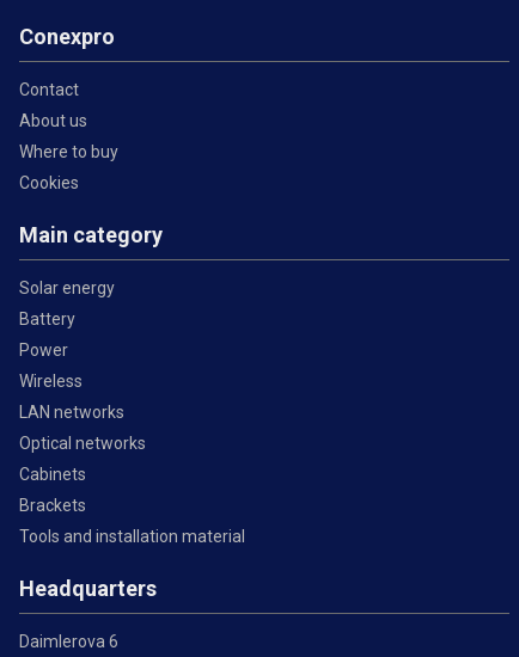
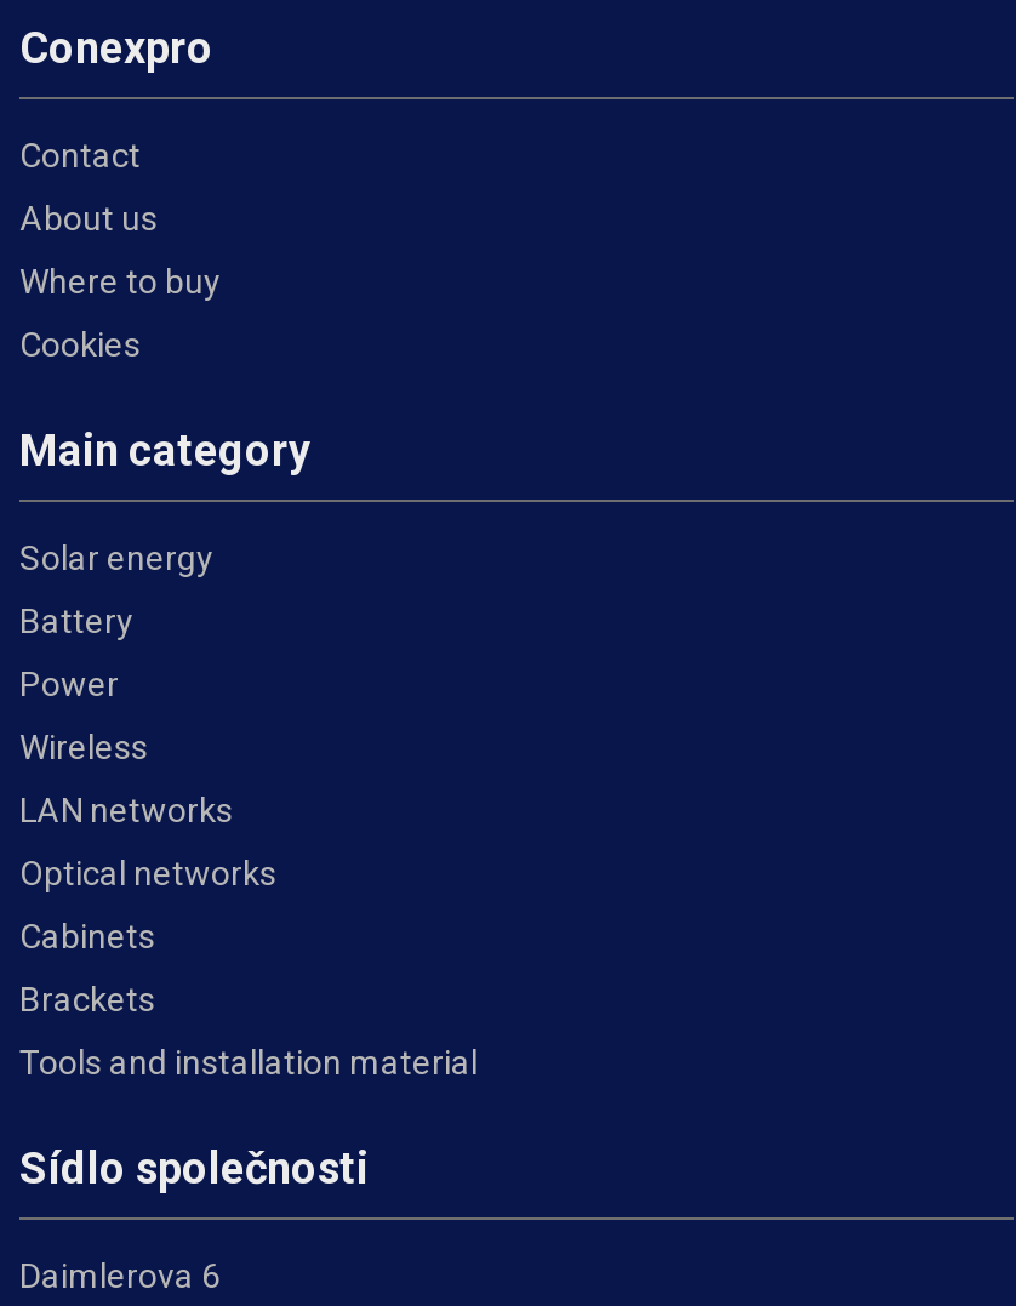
[19,576,157,601] Headquarters -> [19,1142,369,1193] Sídlo společnosti

